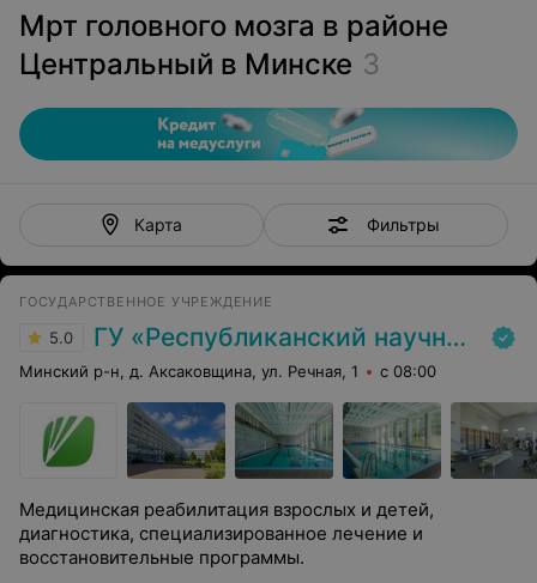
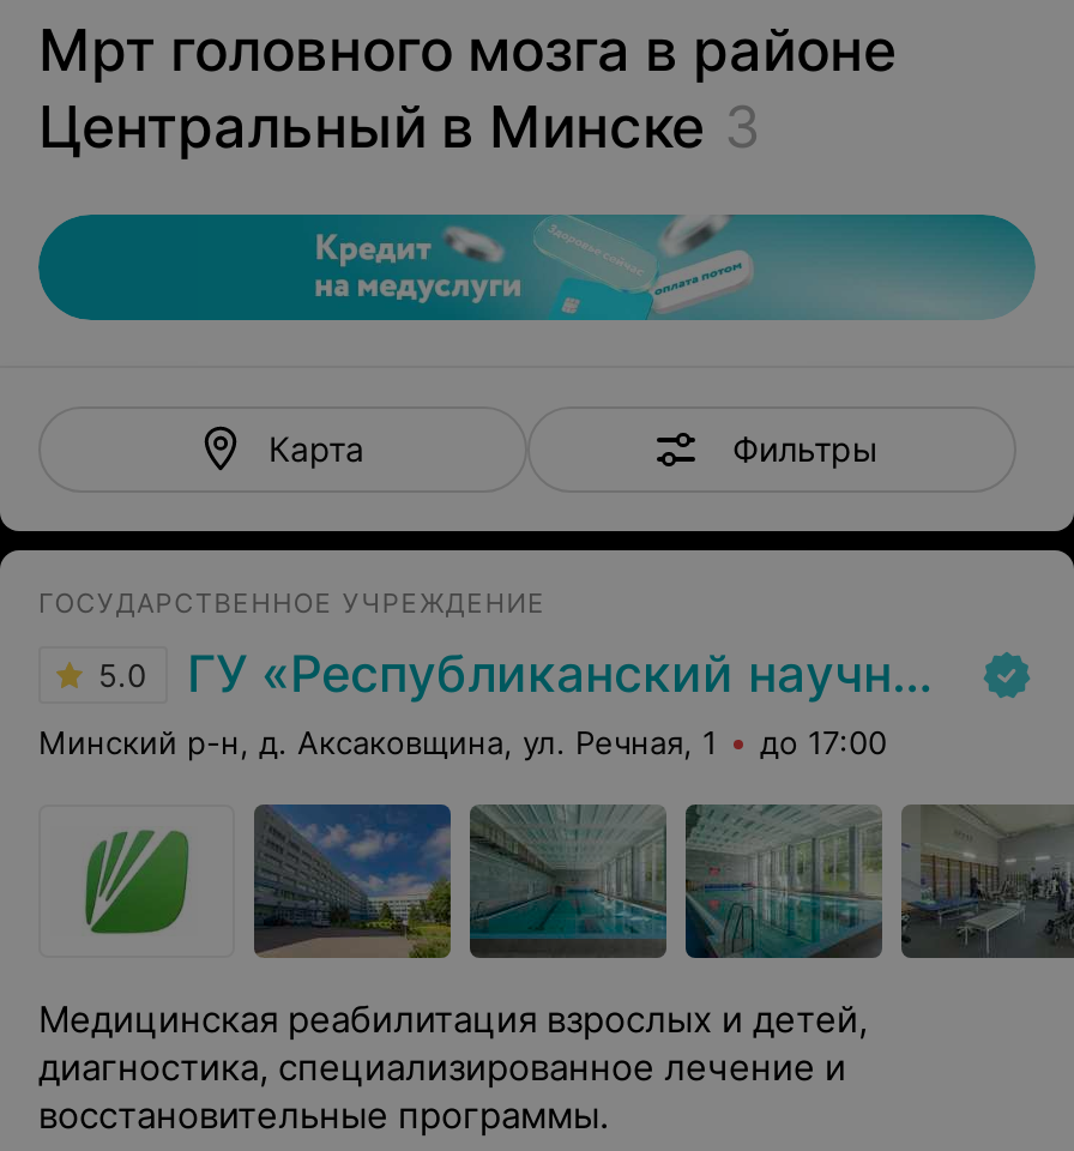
[19,362,436,381] Минский р-н, д. Аксаковщина, ул. Речная, 1 с 08:00 -> [38,723,887,761] Минский р-н, д. Аксаковщина, ул. Речная, 1 до 17:00

